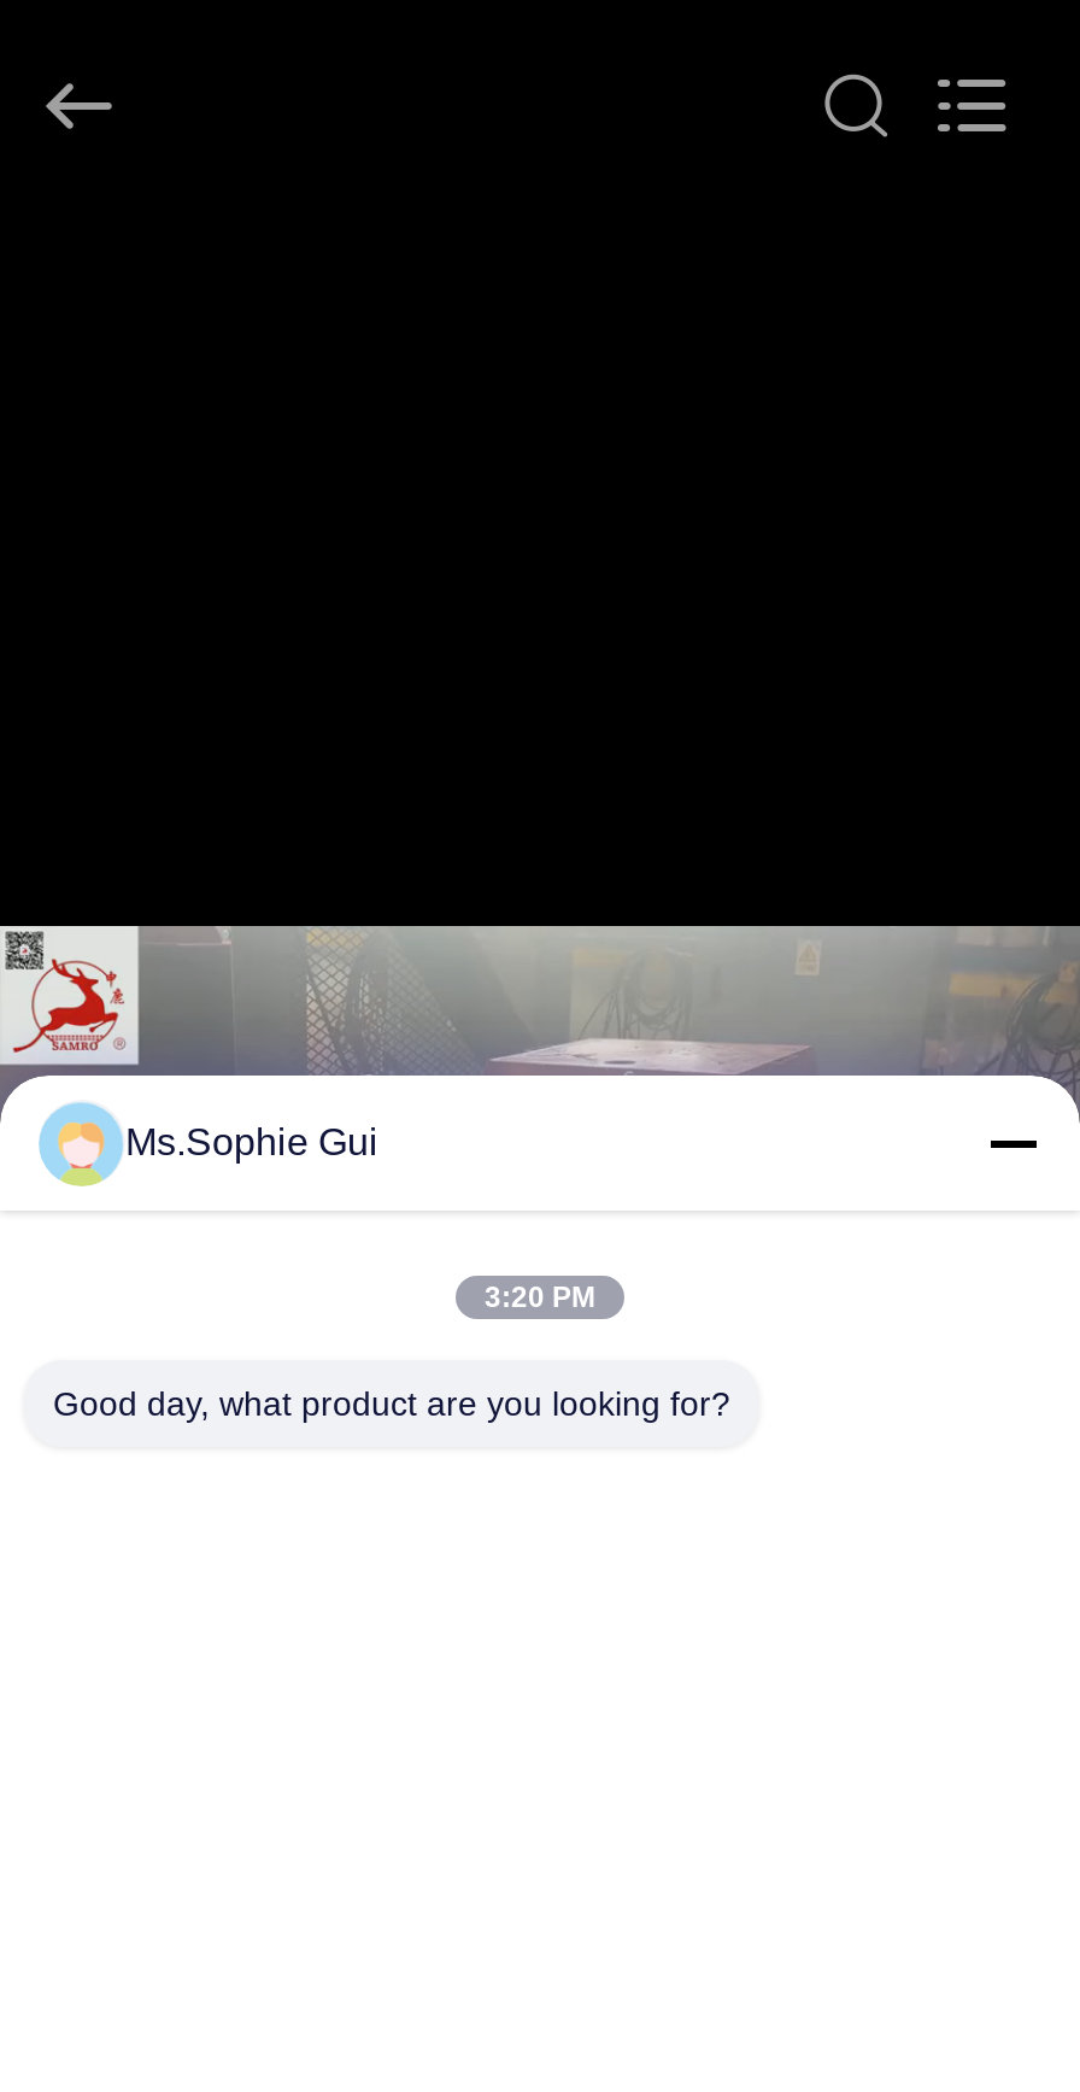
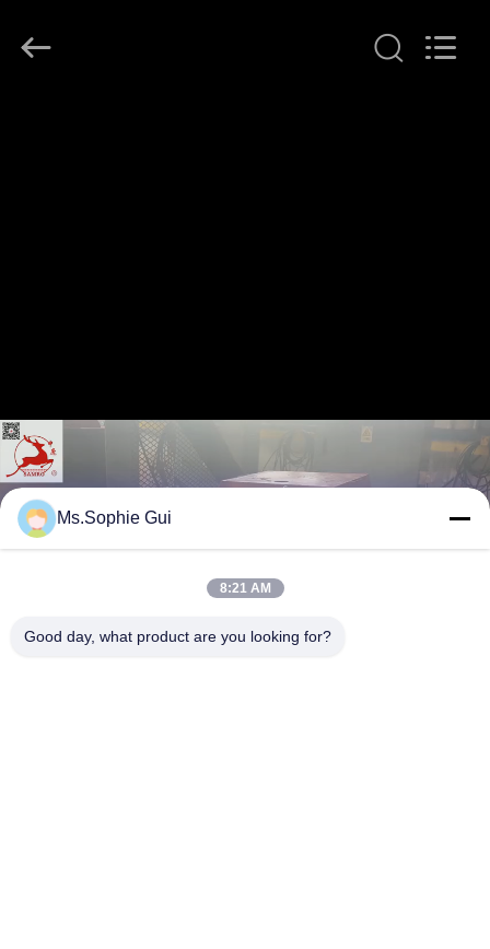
[485,1281,595,1314] 3:20 PM -> [219,581,271,596] 8:21 AM

